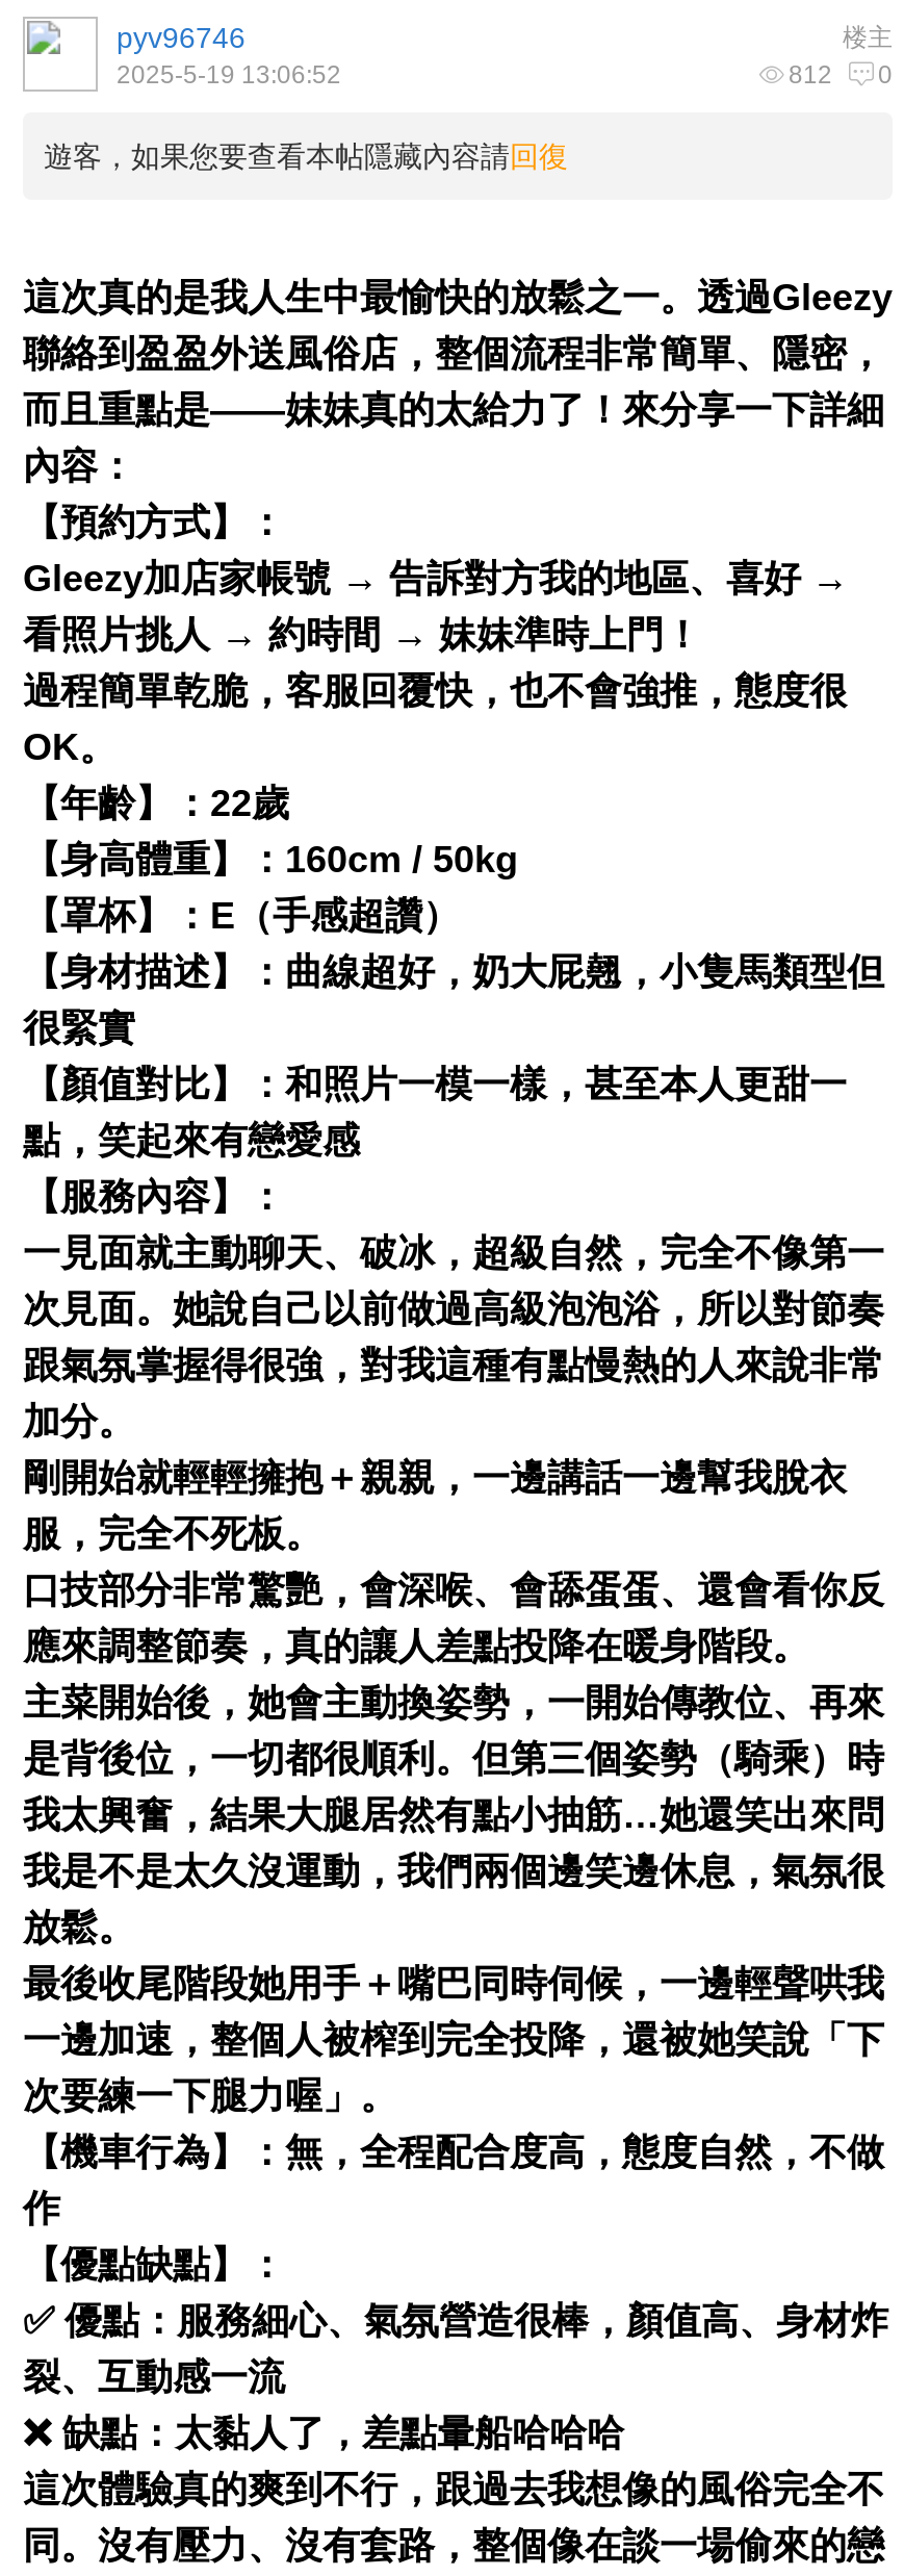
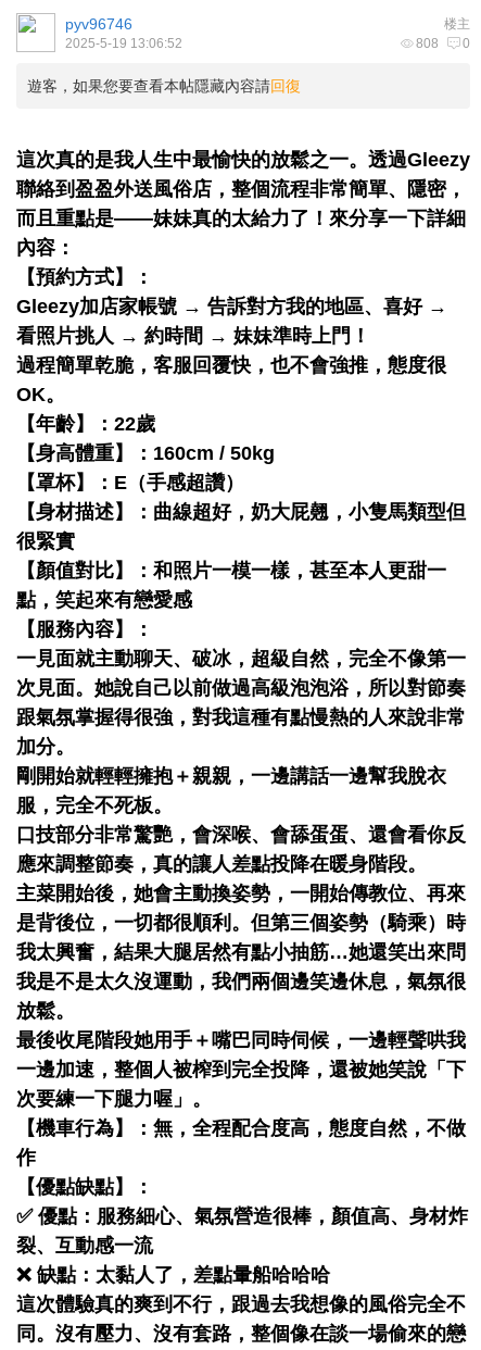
[789,60,893,90] 812 0 -> [416,36,470,51] 808 0

